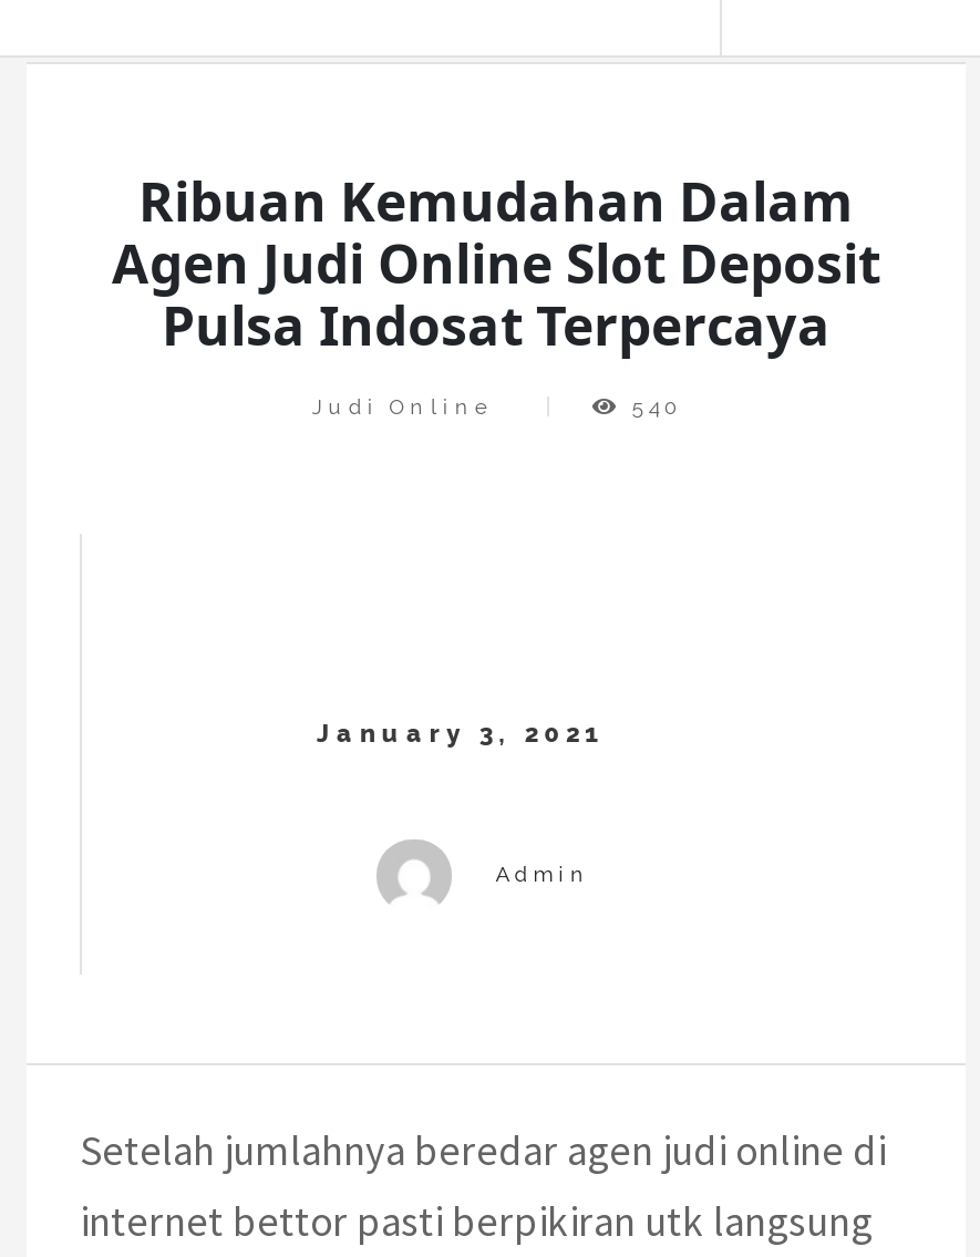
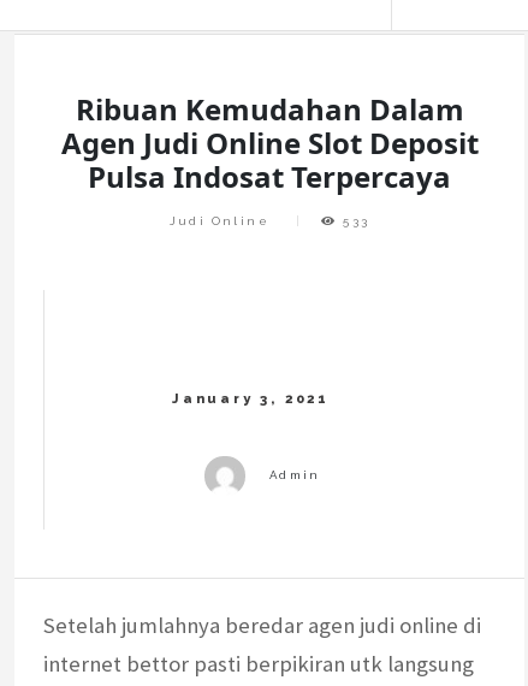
[622,394,681,419] 540 -> [338,214,370,227] 533

